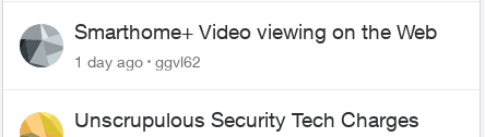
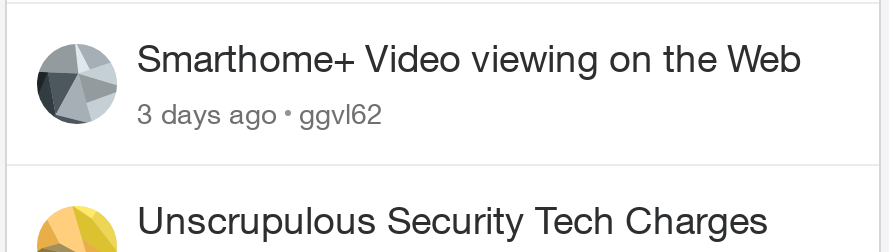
[74,52,201,71] 1 day ago ggvl62 -> [137,96,383,130] 3 days ago ggvl62

